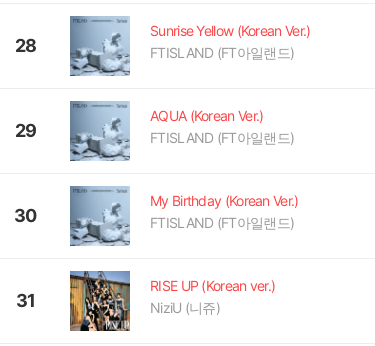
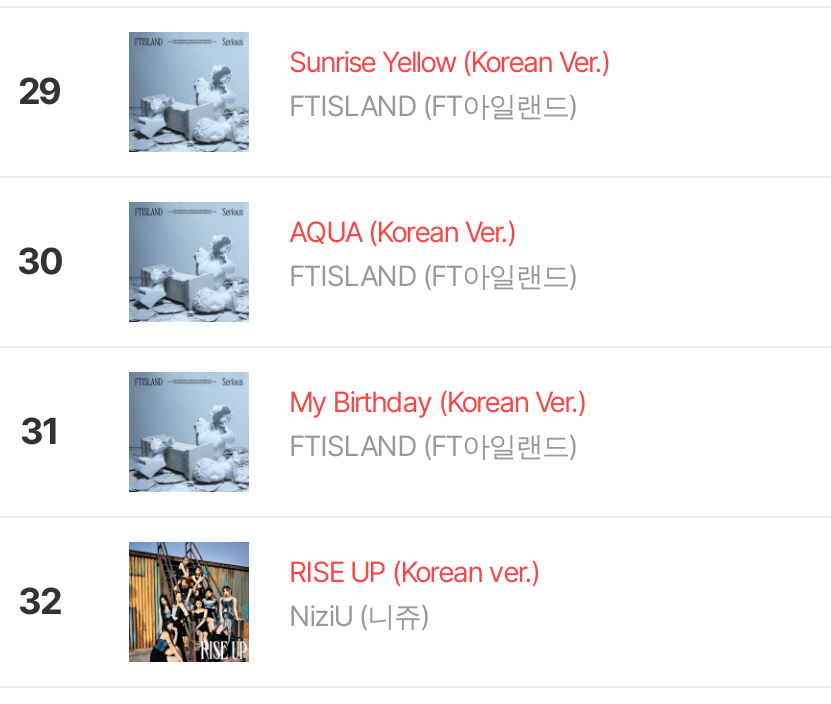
[14,35,35,56] 28 -> [18,70,60,112] 29
[14,120,35,141] 29 -> [17,240,61,282] 30
[14,205,36,226] 30 -> [20,410,58,452] 31
[15,290,34,311] 31 -> [18,580,60,622] 32

